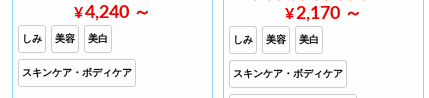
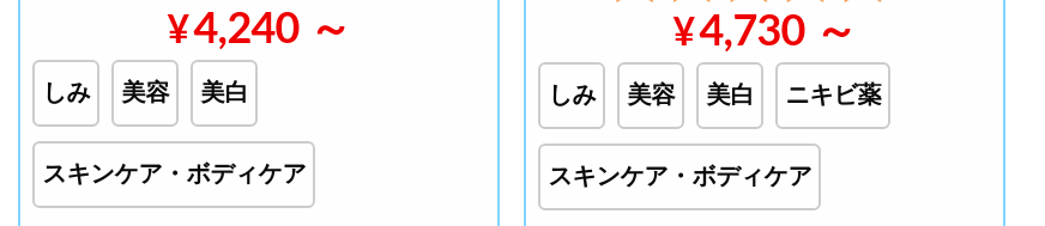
[285,5,362,23] ¥ 2,170 ～ -> [673,13,858,56] ¥ 4,730 ～
none -> [786,85,882,109] ニキビ薬

